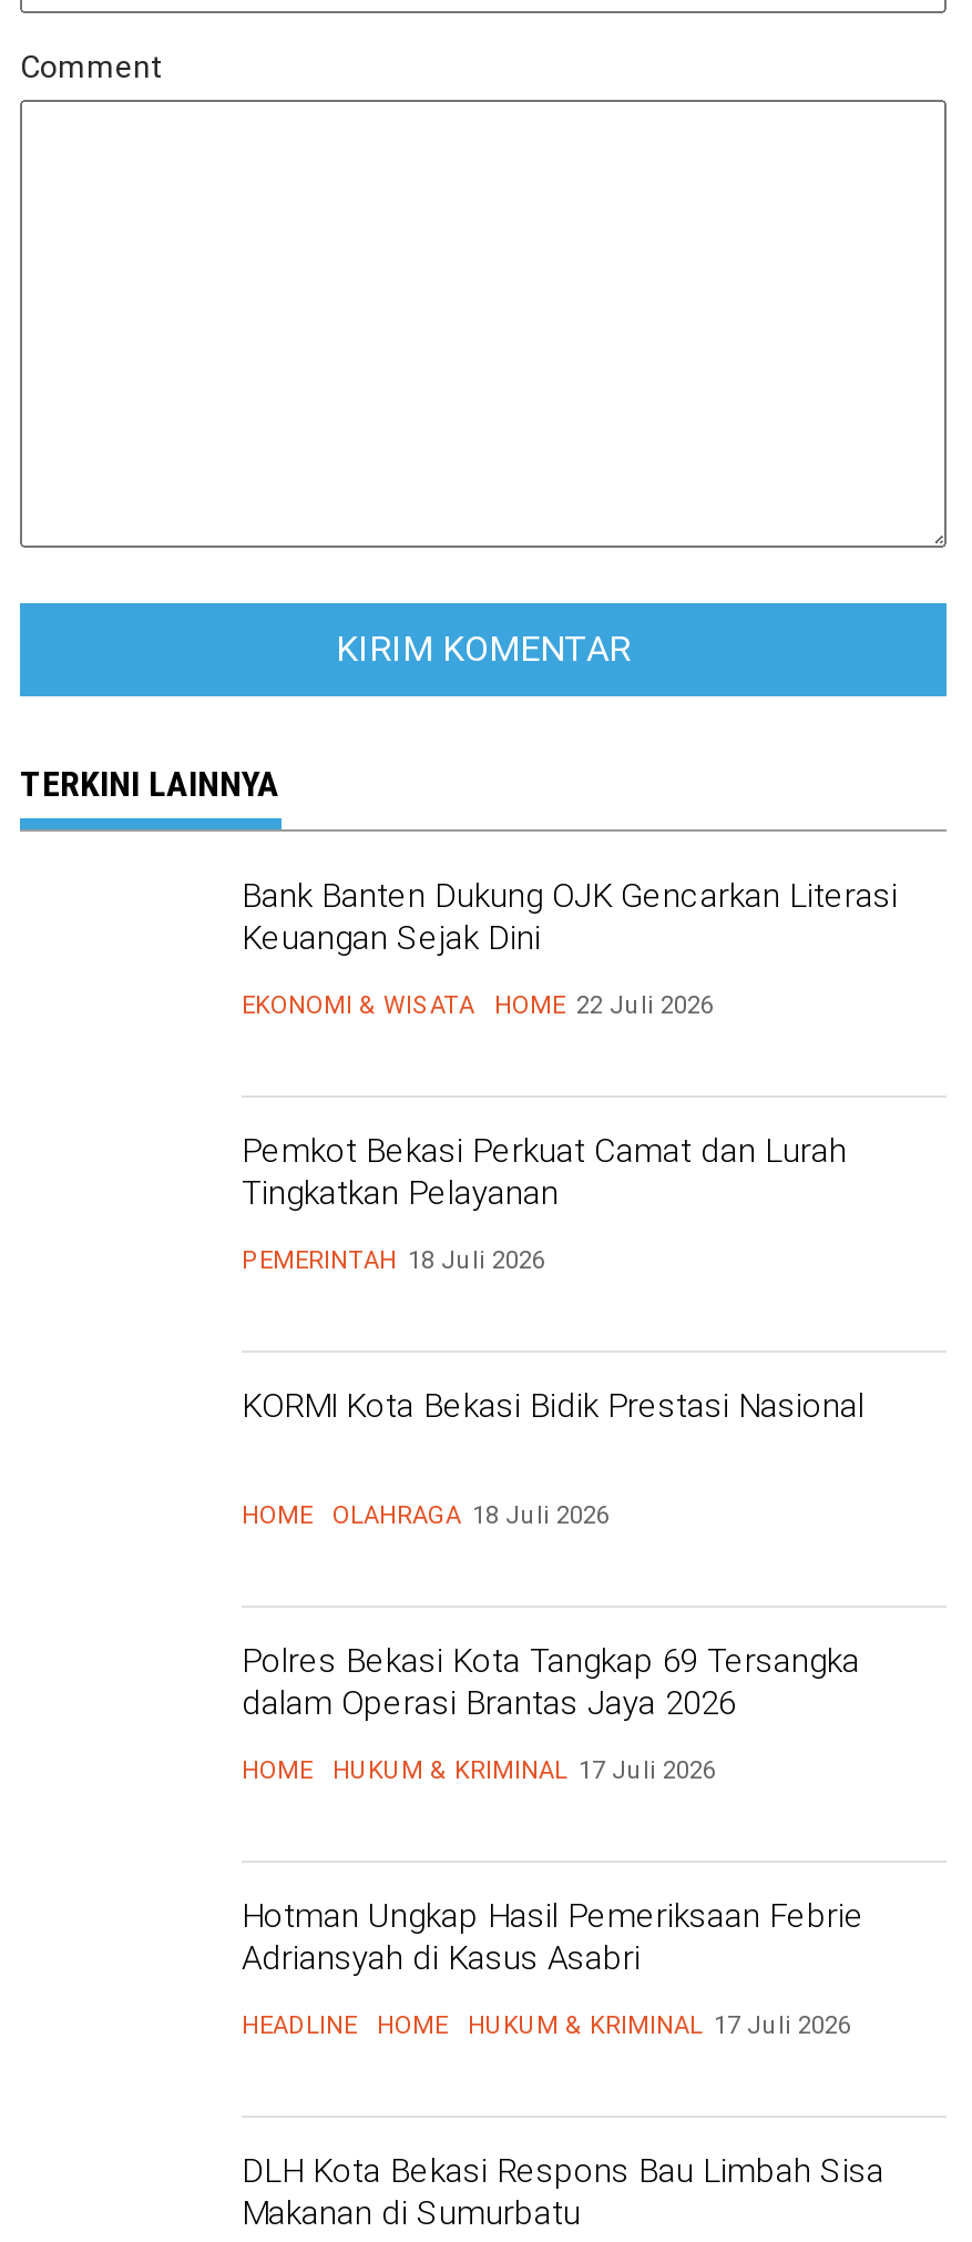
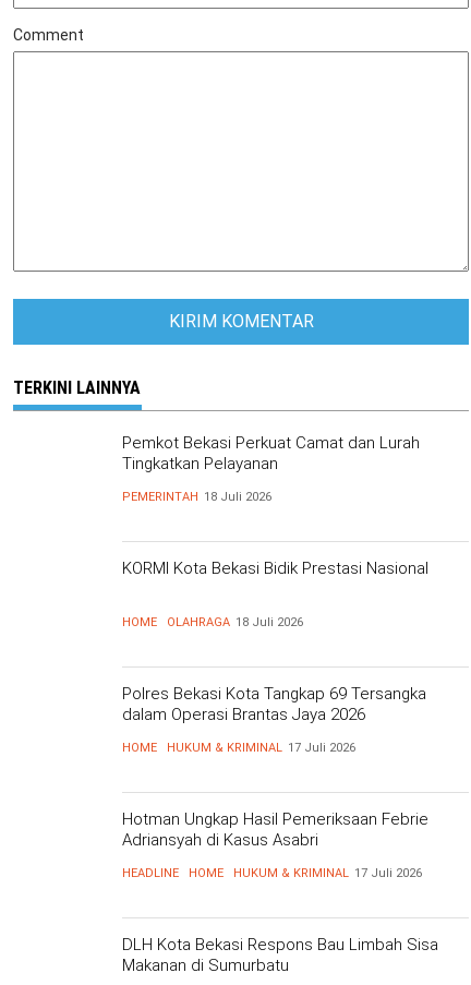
[242,876,898,1020] Bank Banten Dukung OJK Gencarkan Literasi | Keuangan Sejak Dini | EKONOMI & WISATA | HOME 22 Juli 2026 -> none

